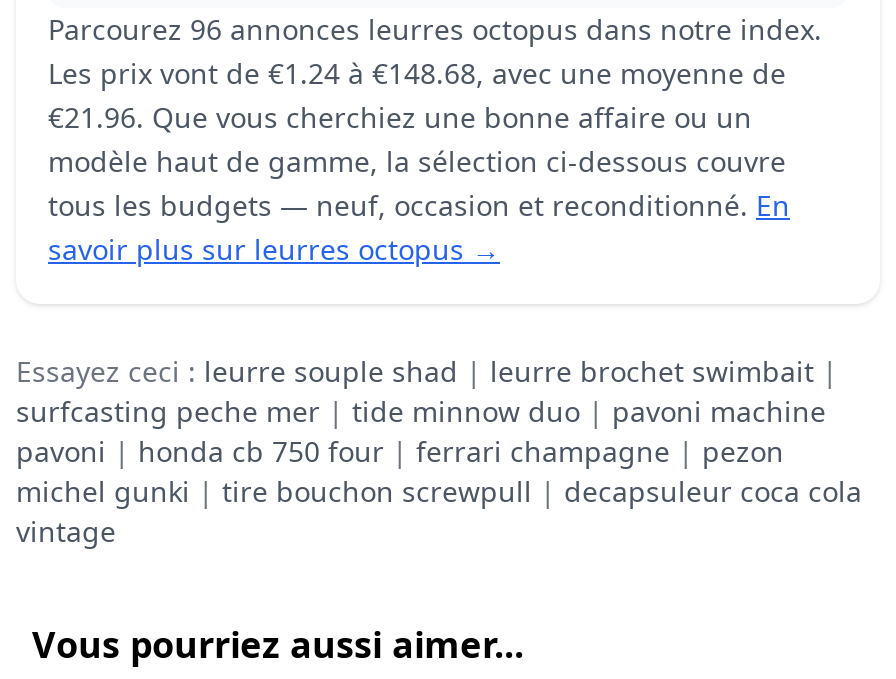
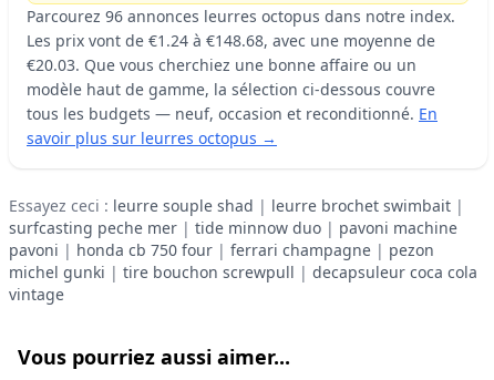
[48,98,752,136] €21.96. Que vous cherchiez une bonne affaire ou un -> [27,54,416,75] €20.03. Que vous cherchiez une bonne affaire ou un

